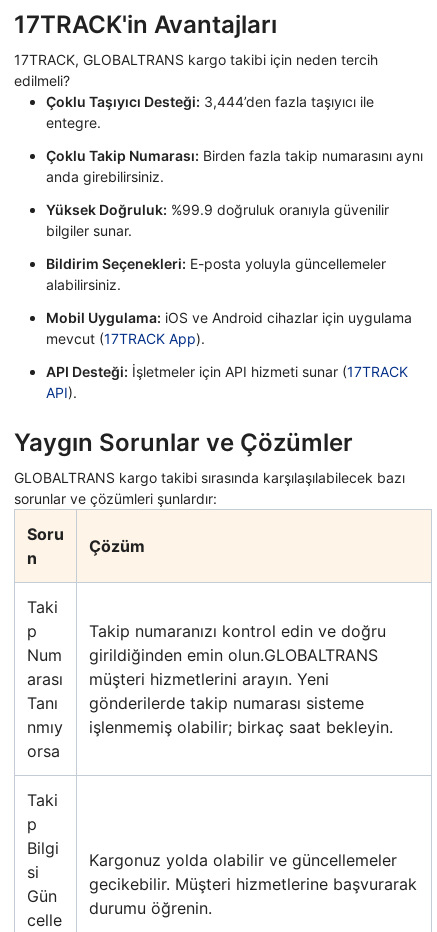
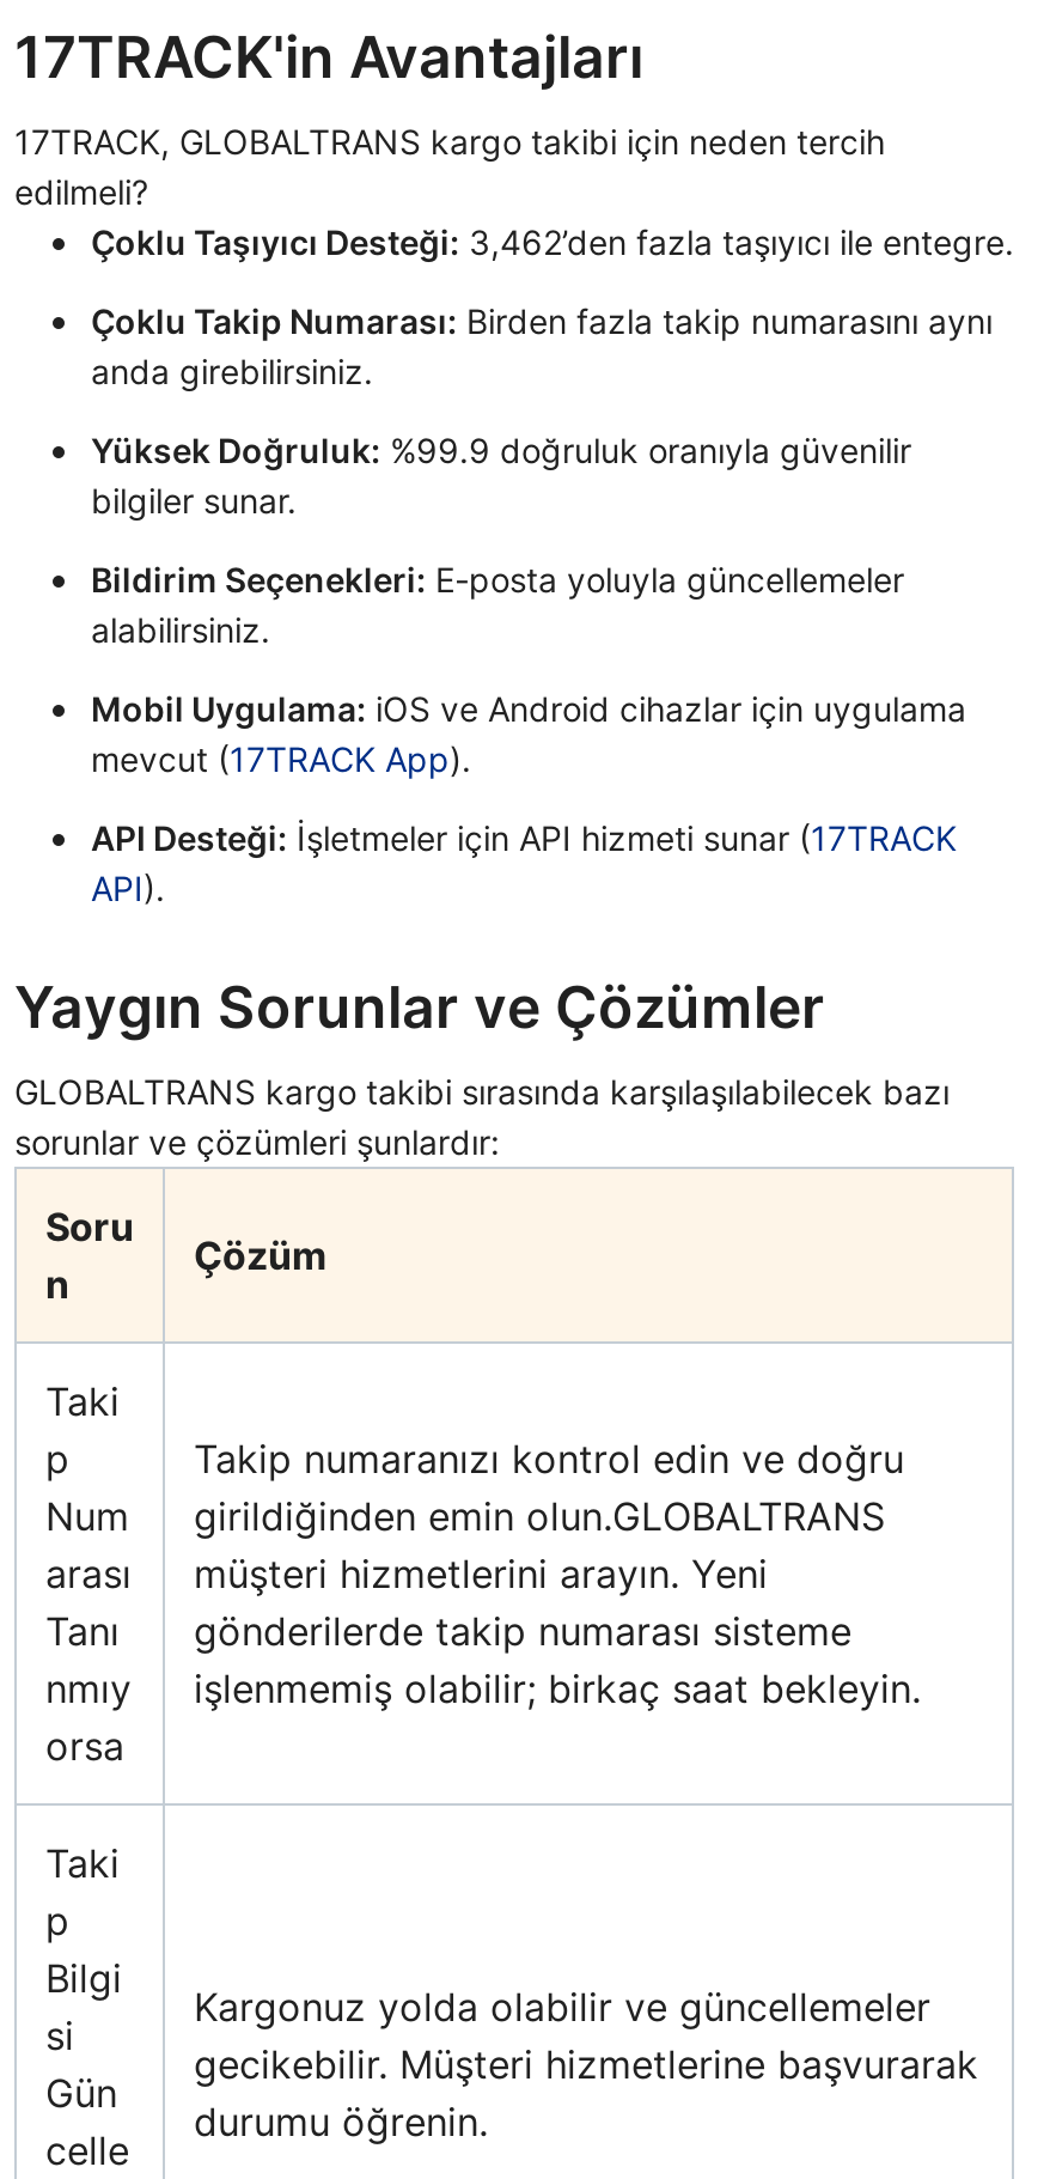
[46,93,374,131] Çoklu Taşıyıcı Desteği: 3,444’den fazla taşıyıcı ile | entegre. -> [91,221,1014,262] Çoklu Taşıyıcı Desteği: 3,462’den fazla taşıyıcı ile entegre.

